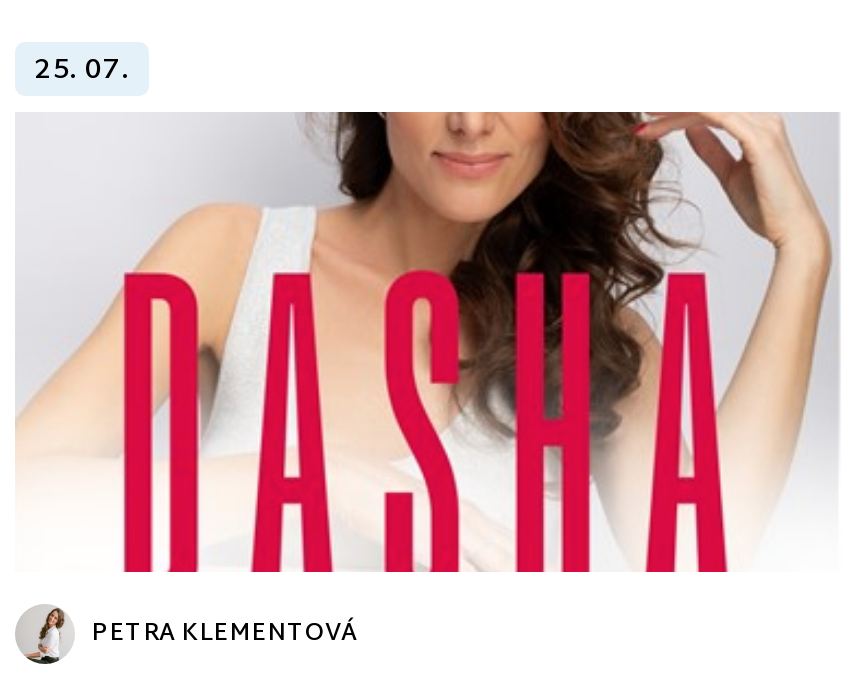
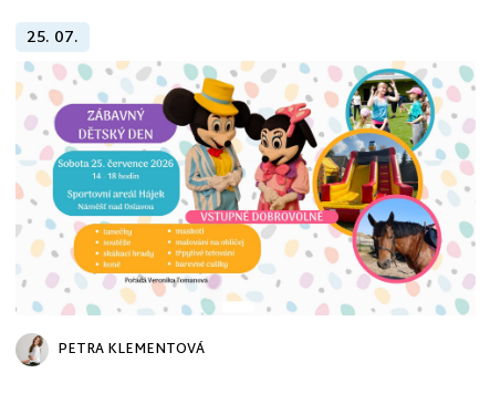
[15,110,843,574] [image] -> [17,61,475,315] [image]

